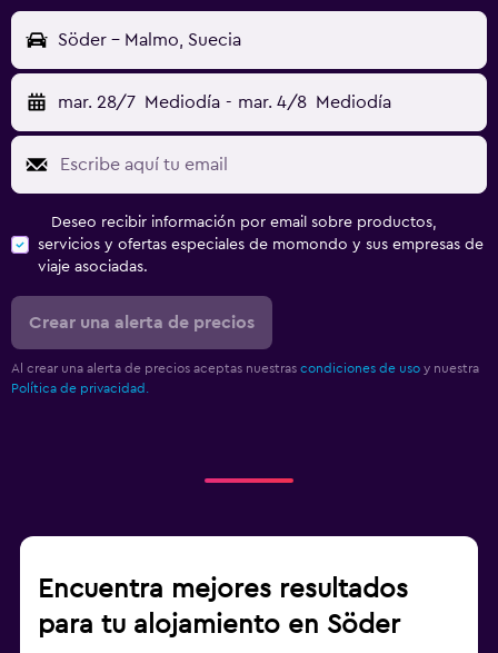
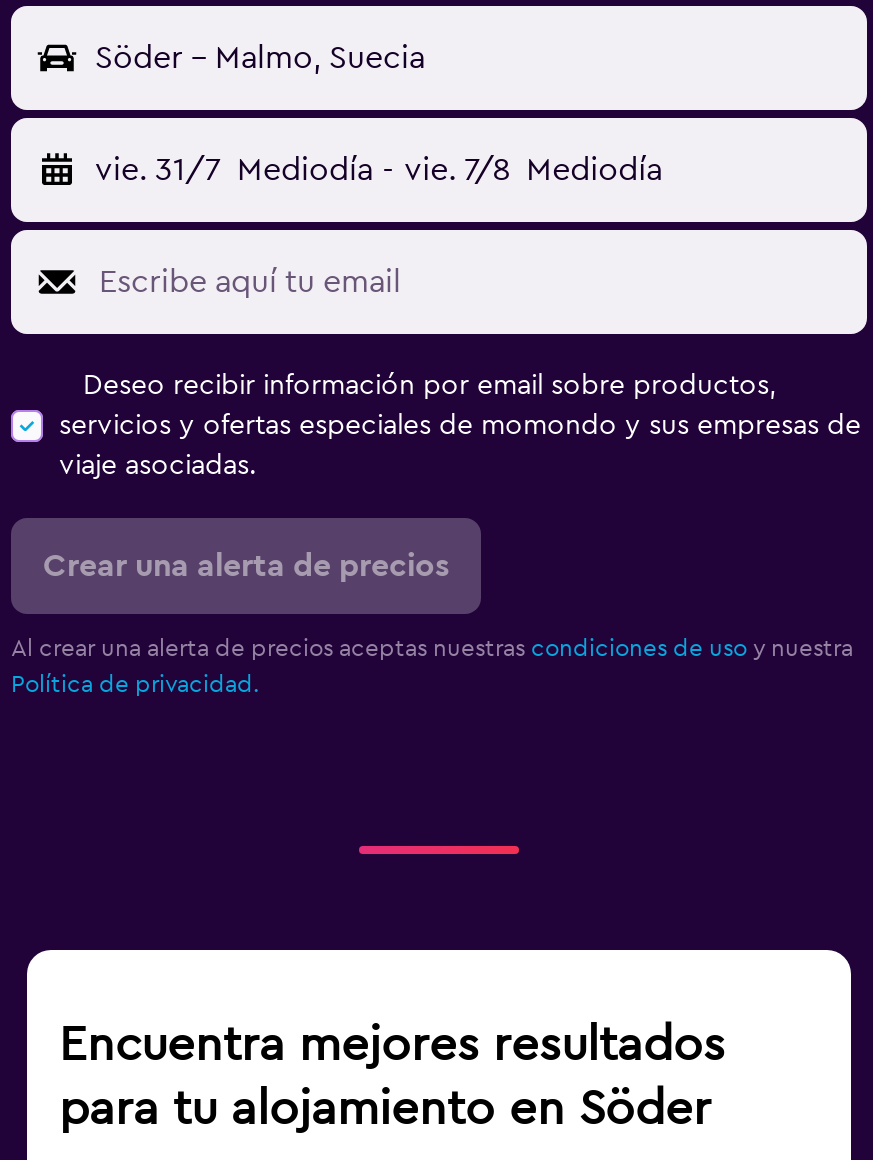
[58,94,391,112] mar. 28/7 Mediodía - mar. 4/8 Mediodía -> [95,155,662,187] vie. 31/7 Mediodía - vie. 7/8 Mediodía

